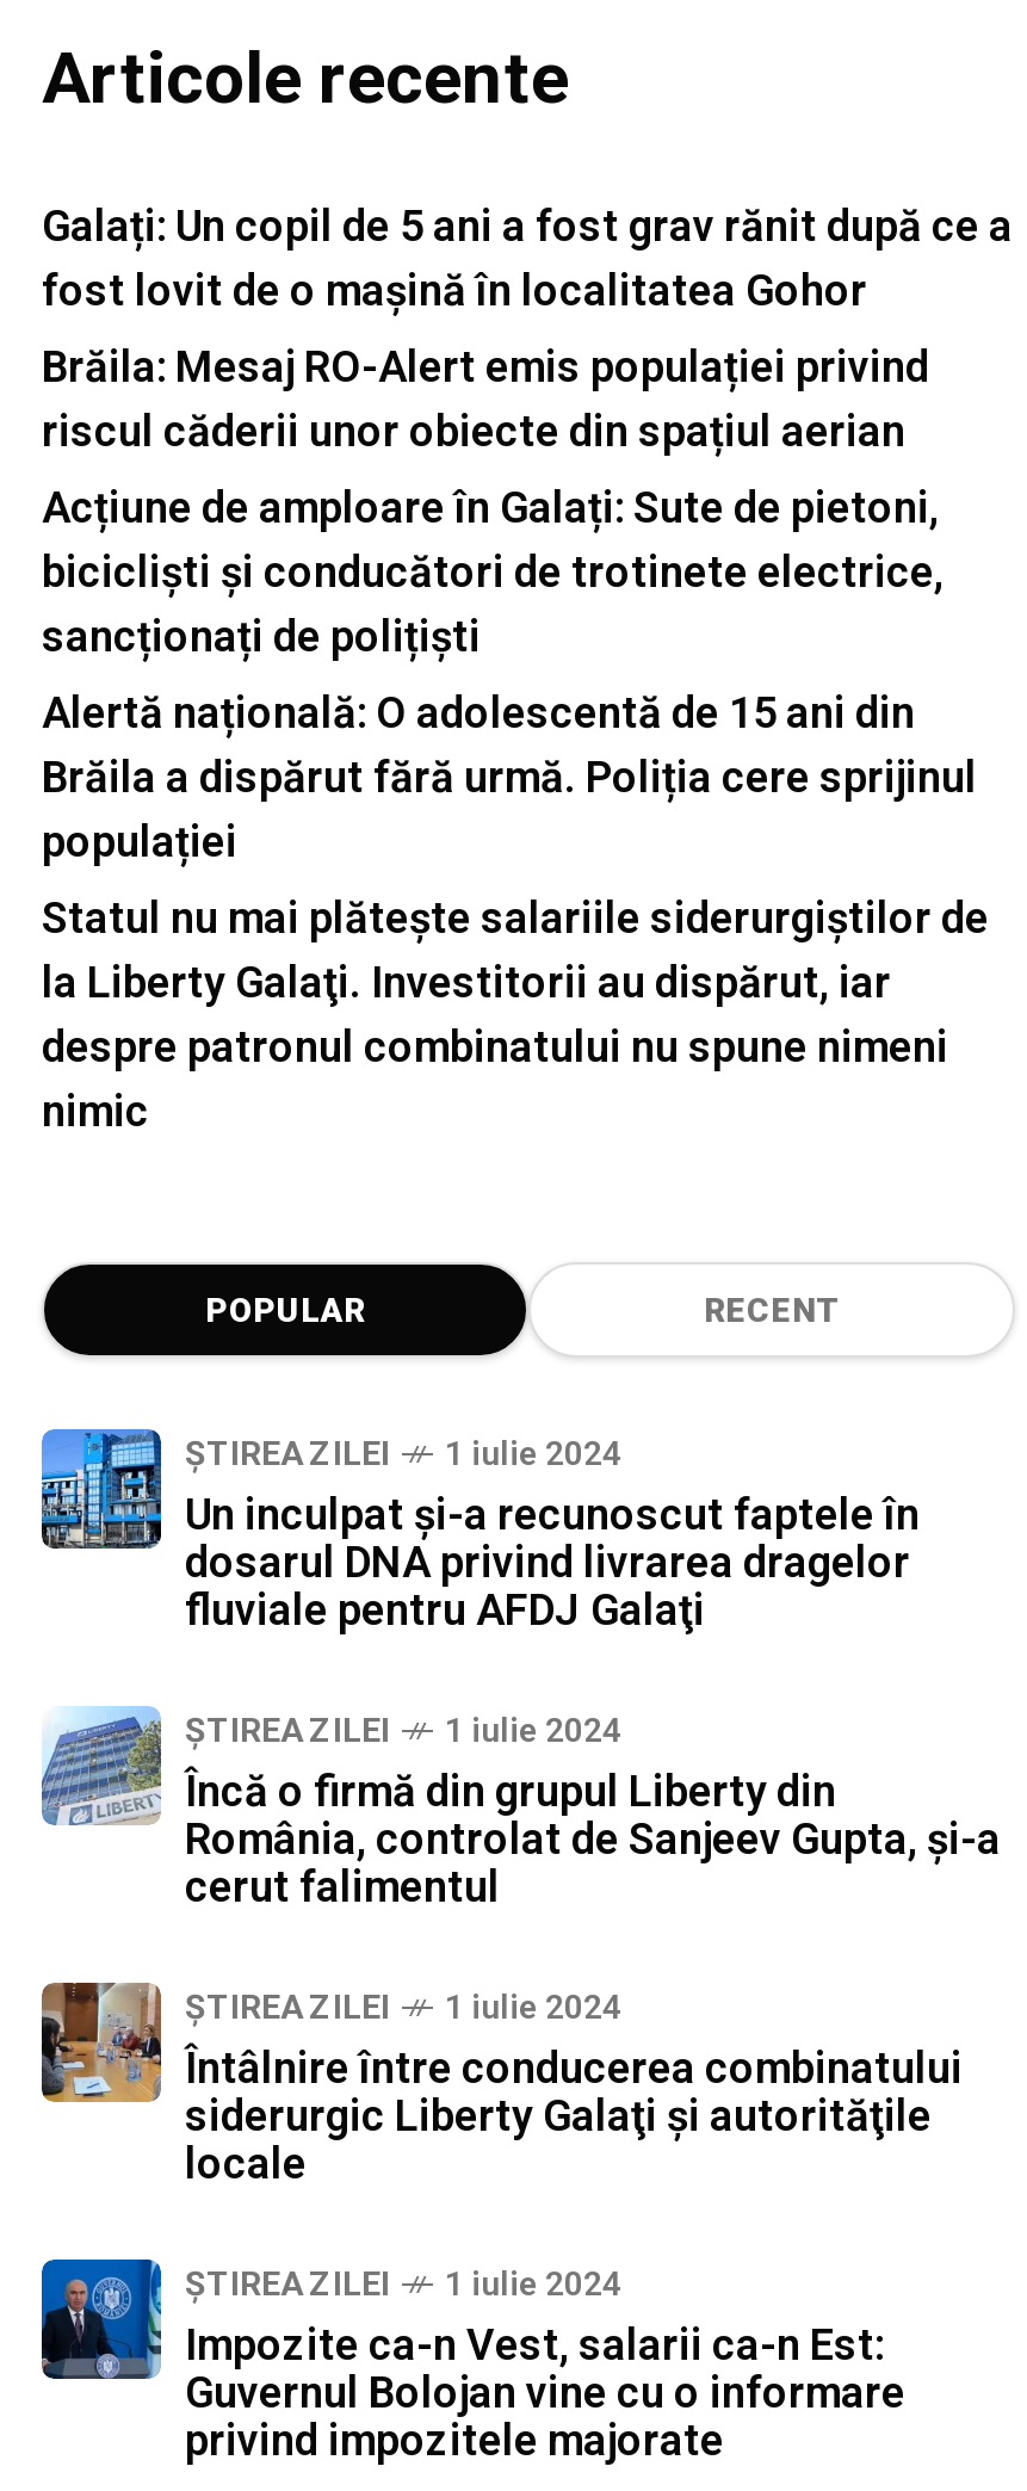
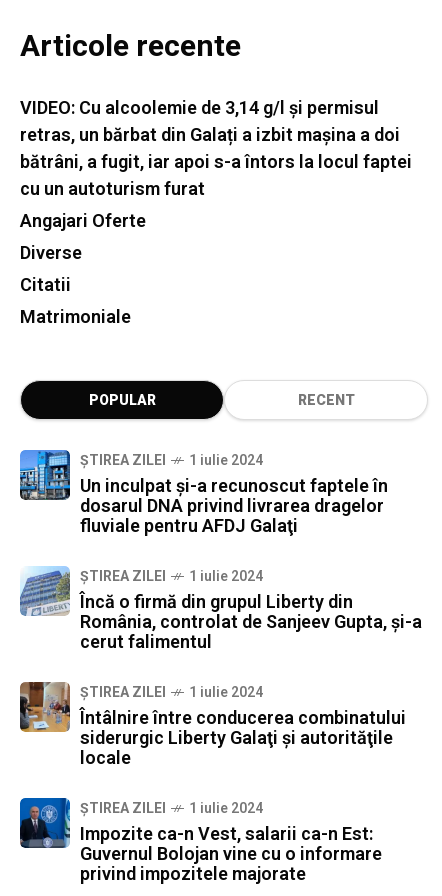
[42,201,1013,316] Galați: Un copil de 5 ani a fost grav rănit după ce a | fost lovit de o mașină în localitatea Gohor -> [20,97,412,199] VIDEO: Cu alcoolemie de 3,14 g/l și permisul | retras, un bărbat din Galați a izbit mașina a doi | bătrâni, a fugit, iar apoi s-a întors la locul faptei | cu un autoturism furat
[42,342,929,456] Brăila: Mesaj RO-Alert emis populației privind | riscul căderii unor obiecte din spațiul aerian -> [20,210,146,231] Angajari Oferte
[42,483,944,662] Acțiune de amploare în Galați: Sute de pietoni, | bicicliști și conducători de trotinete electrice, | sancționați de polițiști -> [20,242,82,263] Diverse
[42,688,977,867] Alertă națională: O adolescentă de 15 ani din | Brăila a dispărut fără urmă. Poliția cere sprijinul | populației -> [20,274,71,295] Citatii
[42,893,989,1136] Statul nu mai plăteşte salariile siderurgiştilor de | la Liberty Galaţi. Investitorii au dispărut, iar | despre patronul combinatului nu spune nimeni | nimic -> [20,306,131,327] Matrimoniale

